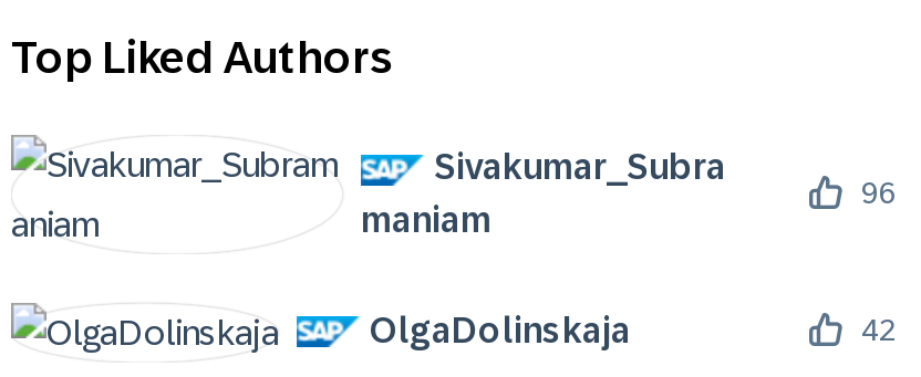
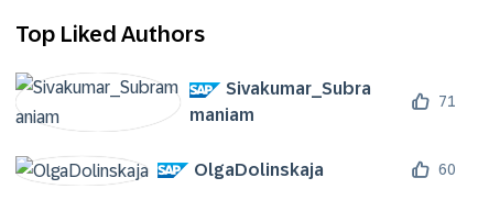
[855,175,897,211] 96 -> [435,93,456,110] 71
[855,311,897,346] 42 -> [435,160,456,178] 60

